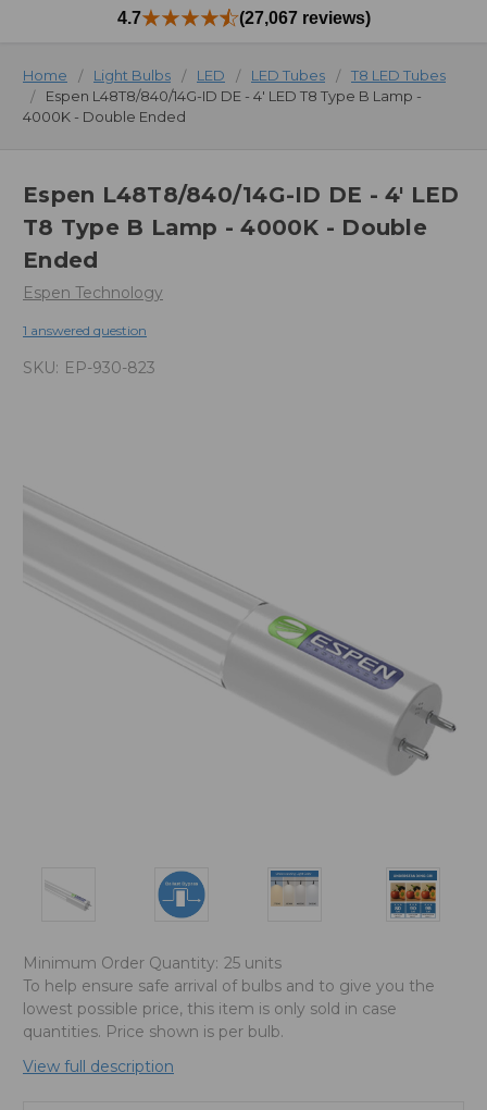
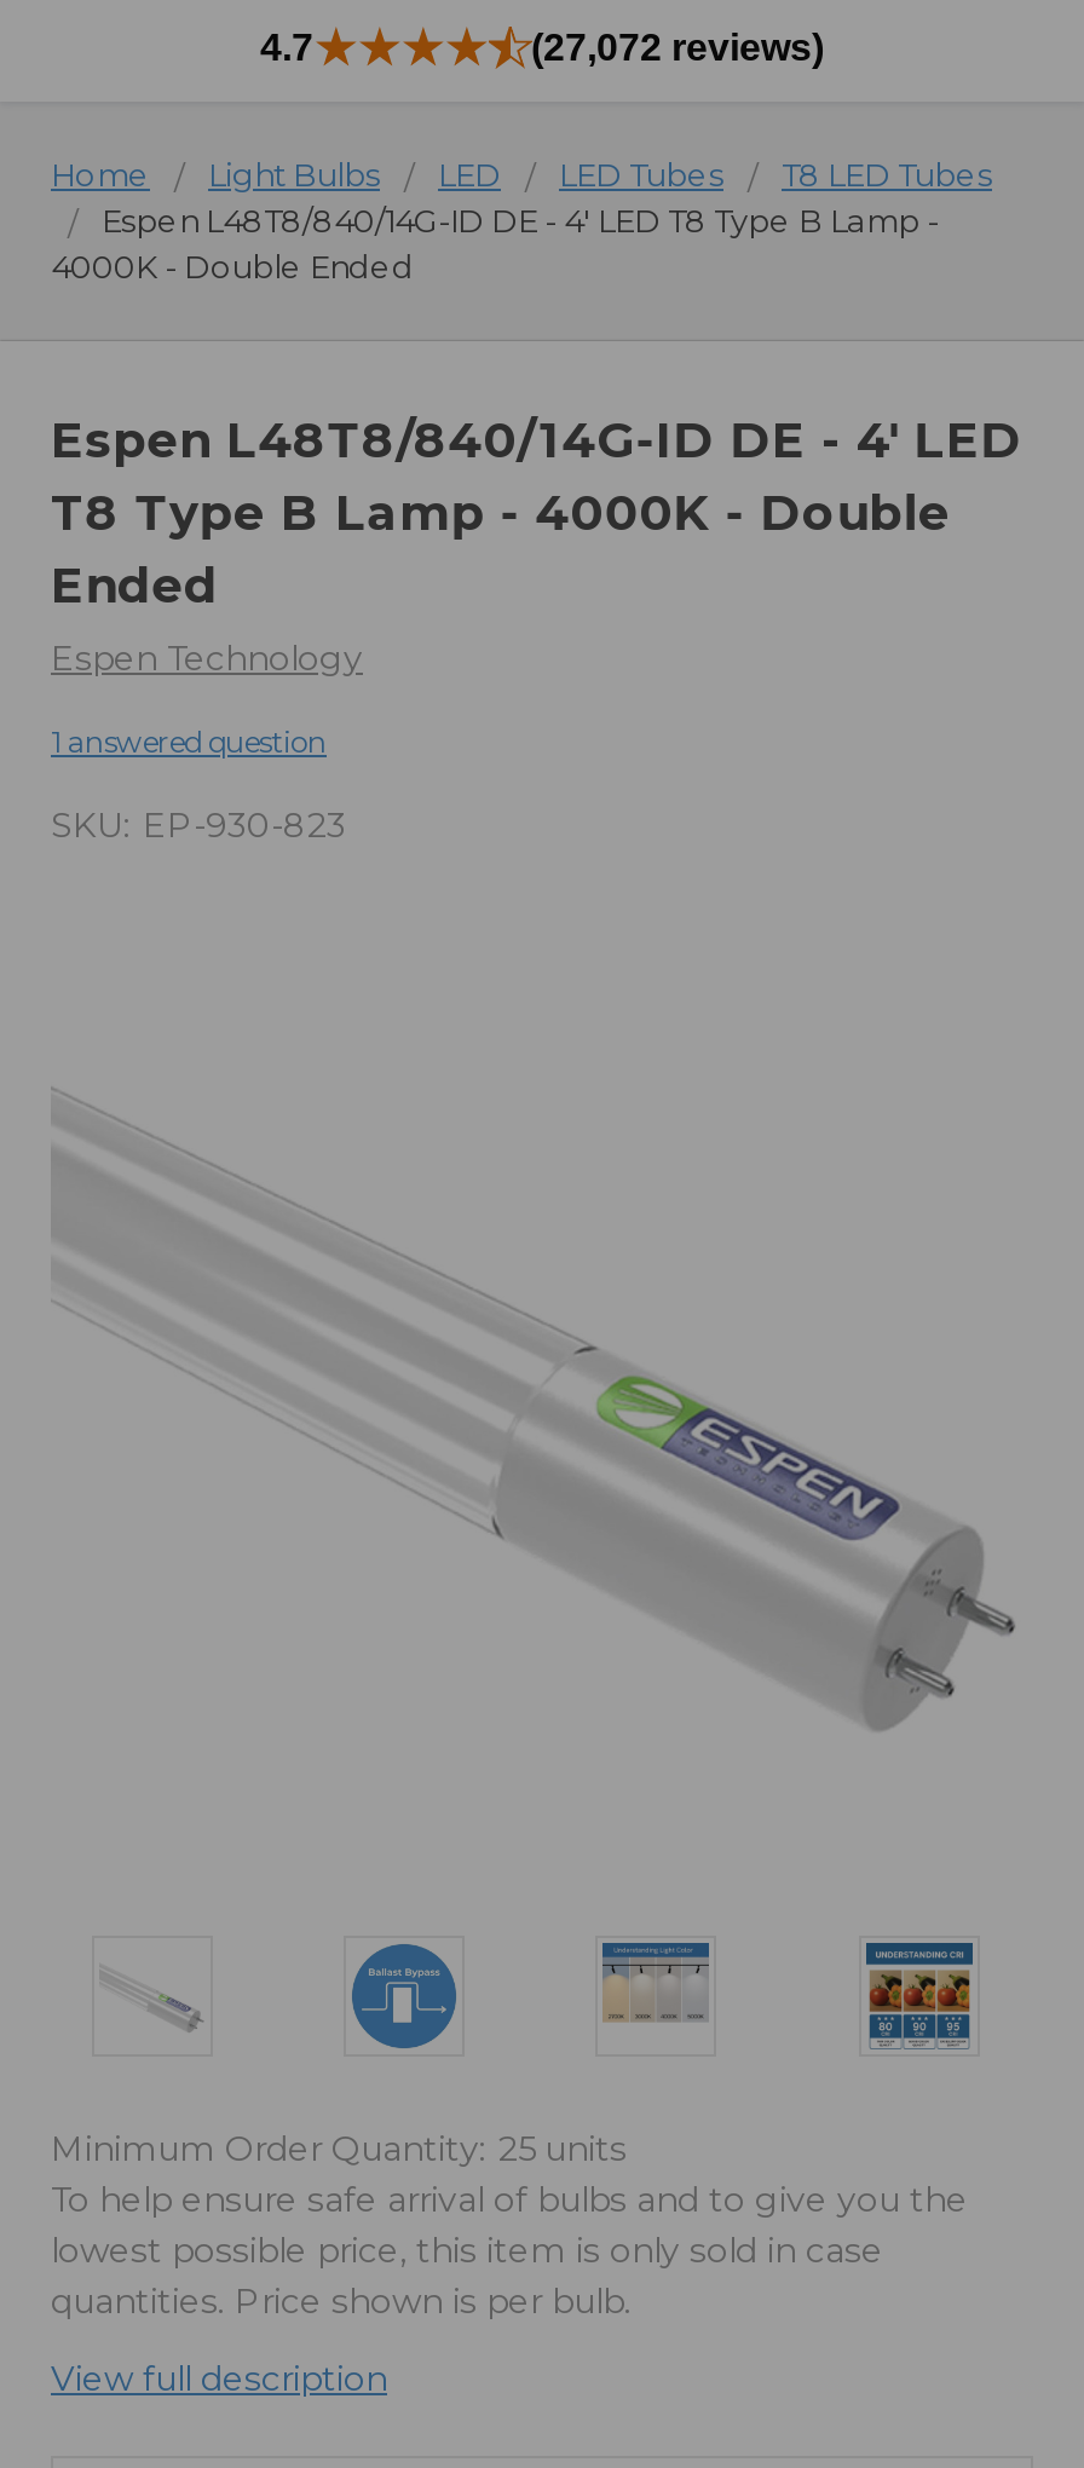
[239,9,370,28] (27,067 reviews) -> [531,28,824,69] (27,072 reviews)

